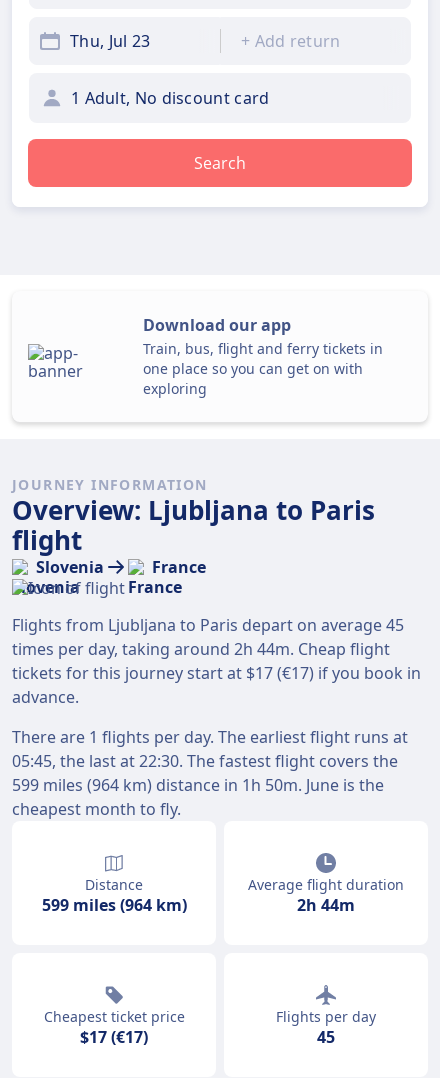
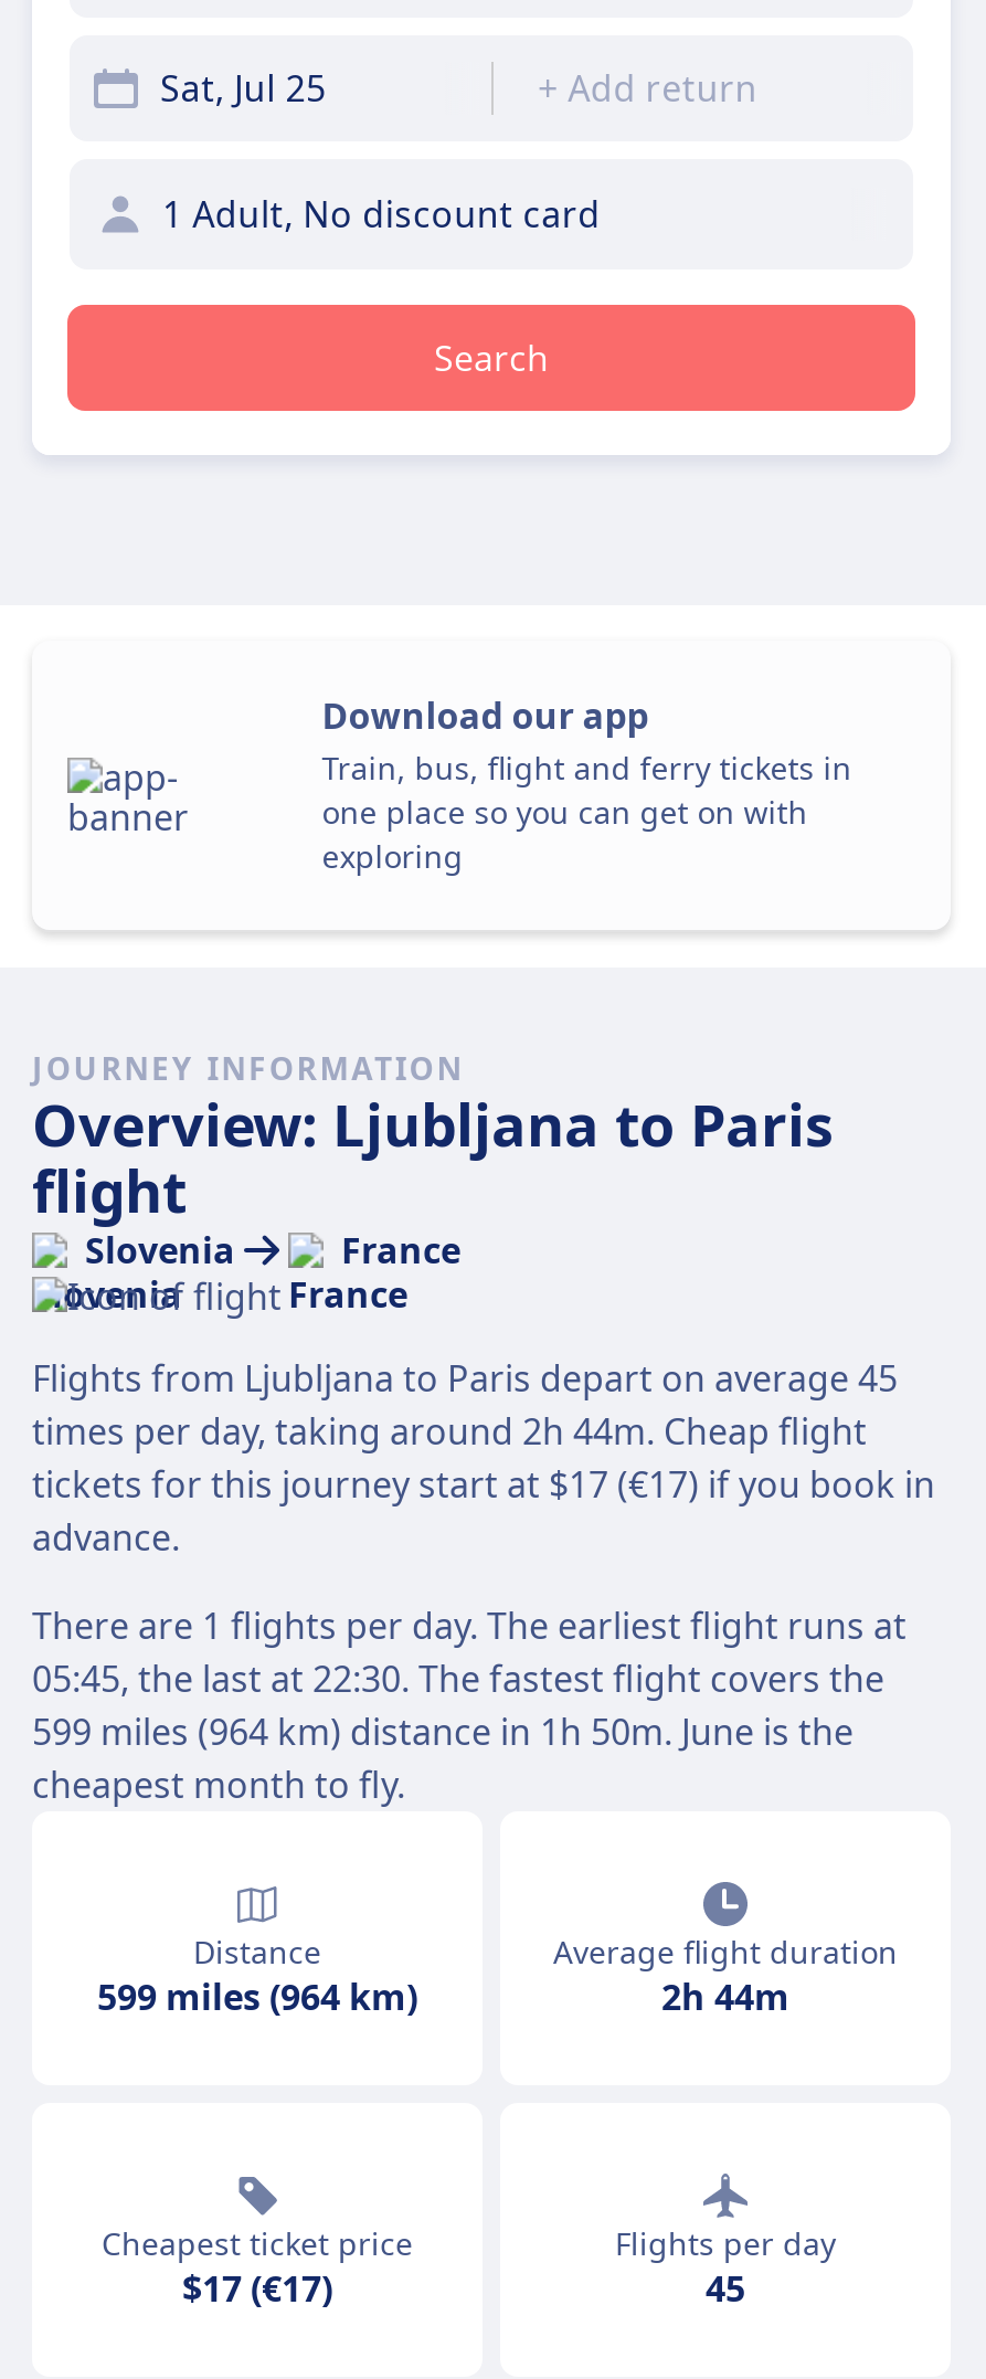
[70,30,150,52] Thu, Jul 23 -> [160,64,326,113] Sat, Jul 25

